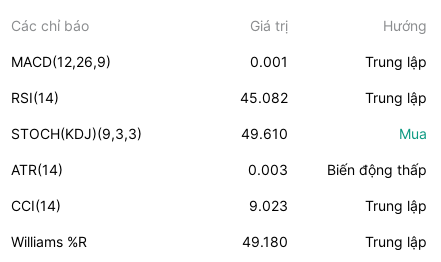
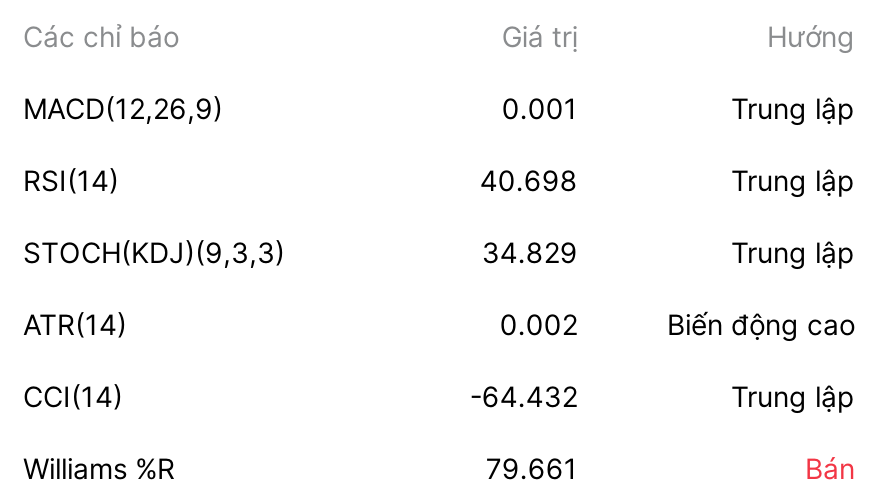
[240,89,288,106] 45.082 -> [480,163,578,197] 40.698
[241,125,427,142] 49.610 | Mua -> [482,235,855,269] 34.829 | Trung lập
[248,161,288,178] 0.003 -> [500,307,578,341] 0.002
[327,161,427,178] Biến động thấp -> [667,307,855,341] Biến động cao
[249,197,288,214] 9.023 -> [470,379,578,413] -64.432
[242,233,427,250] 49.180 | Trung lập -> [486,451,855,485] 79.661 | Bán

